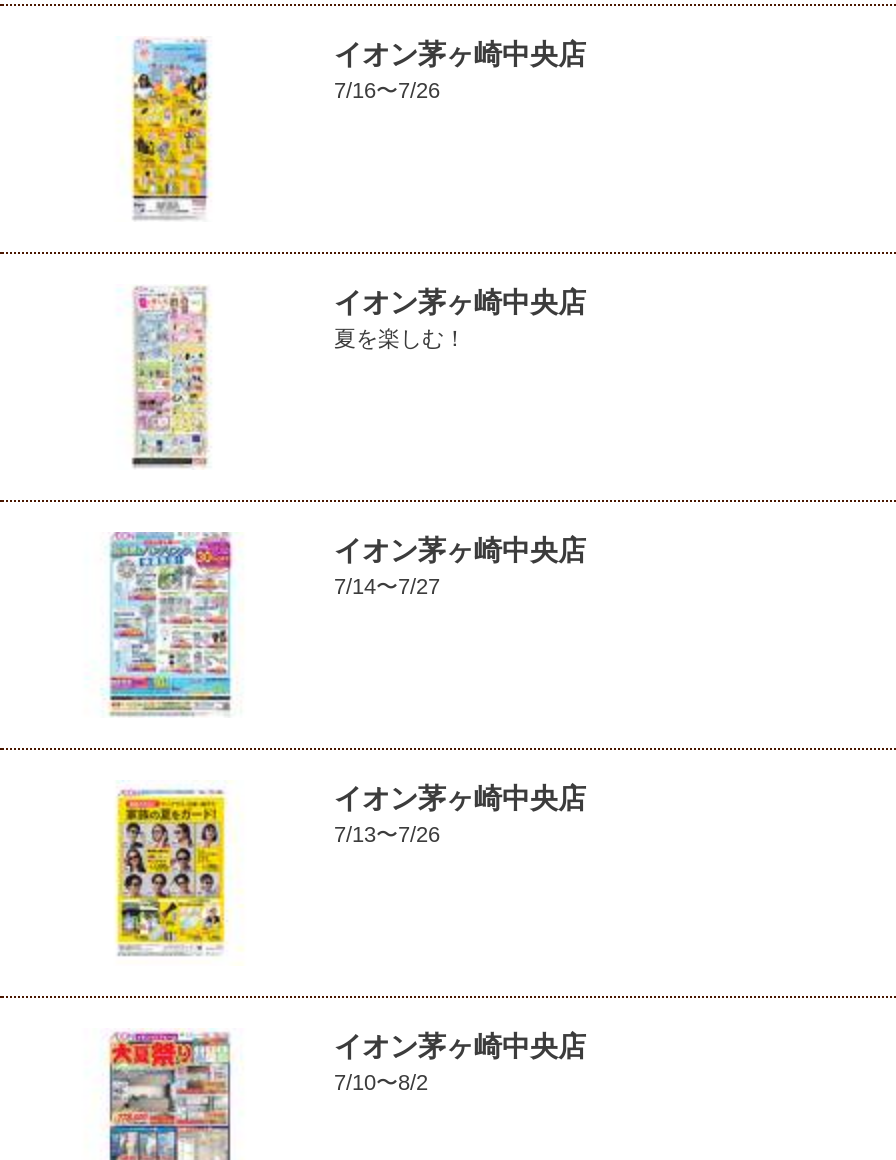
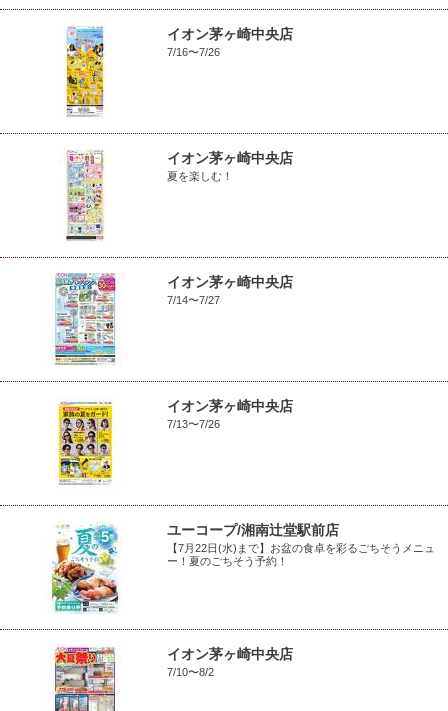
none -> [50,524,120,614] [image]
none -> [167,522,435,567] ユーコープ/湘南辻堂駅前店 | 【7月22日(水)まで】お盆の食卓を彩るごちそうメニュ | ー！夏のごちそう予約！

